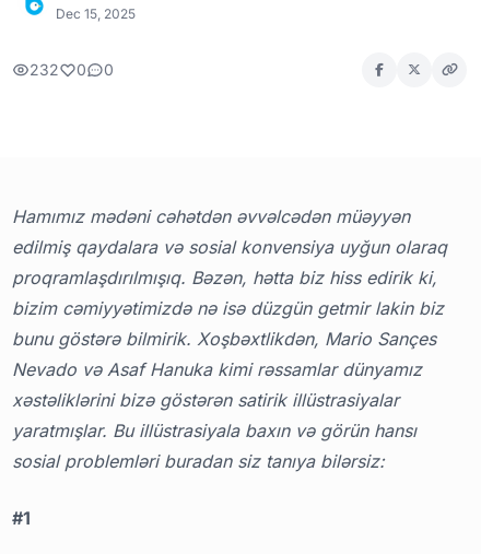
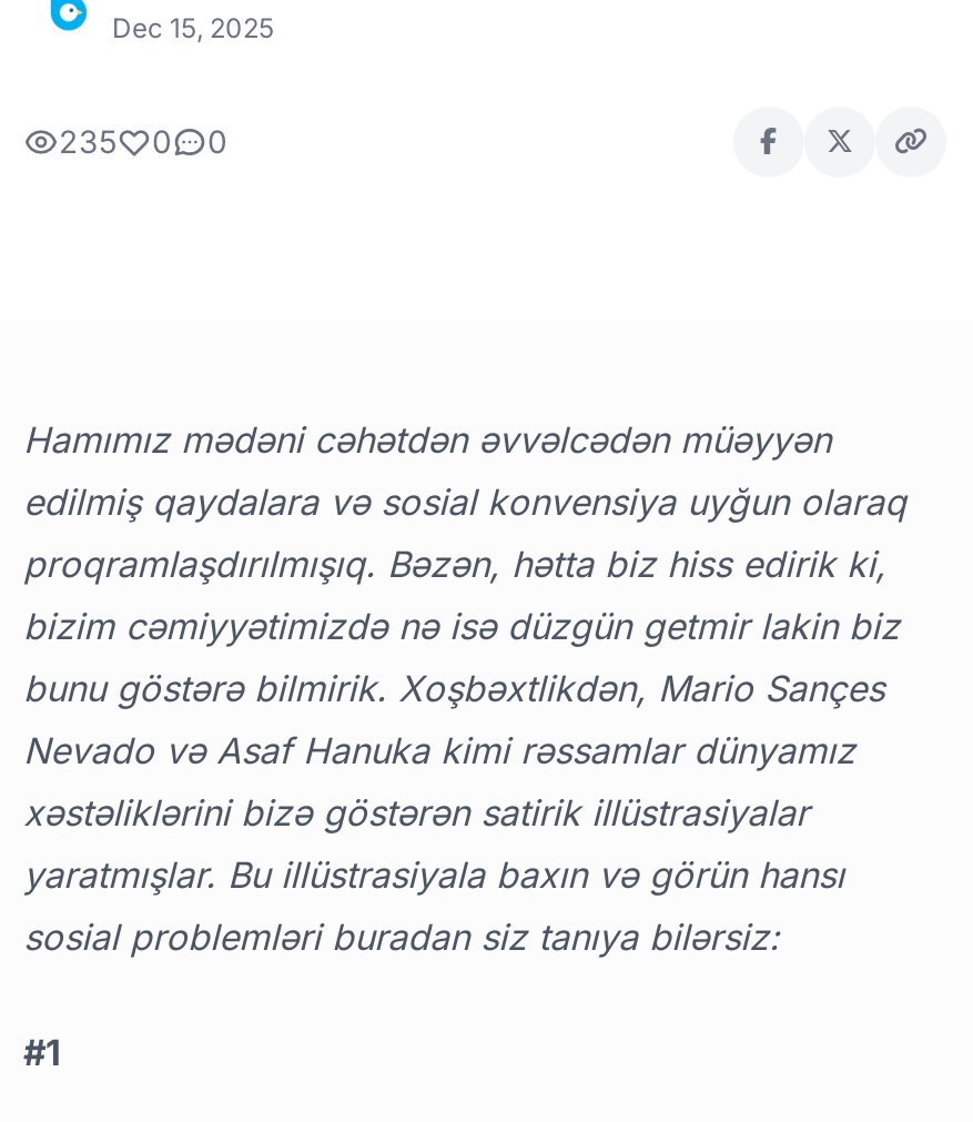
[30,60,114,79] 232 0 0 -> [59,122,227,160] 235 0 0

